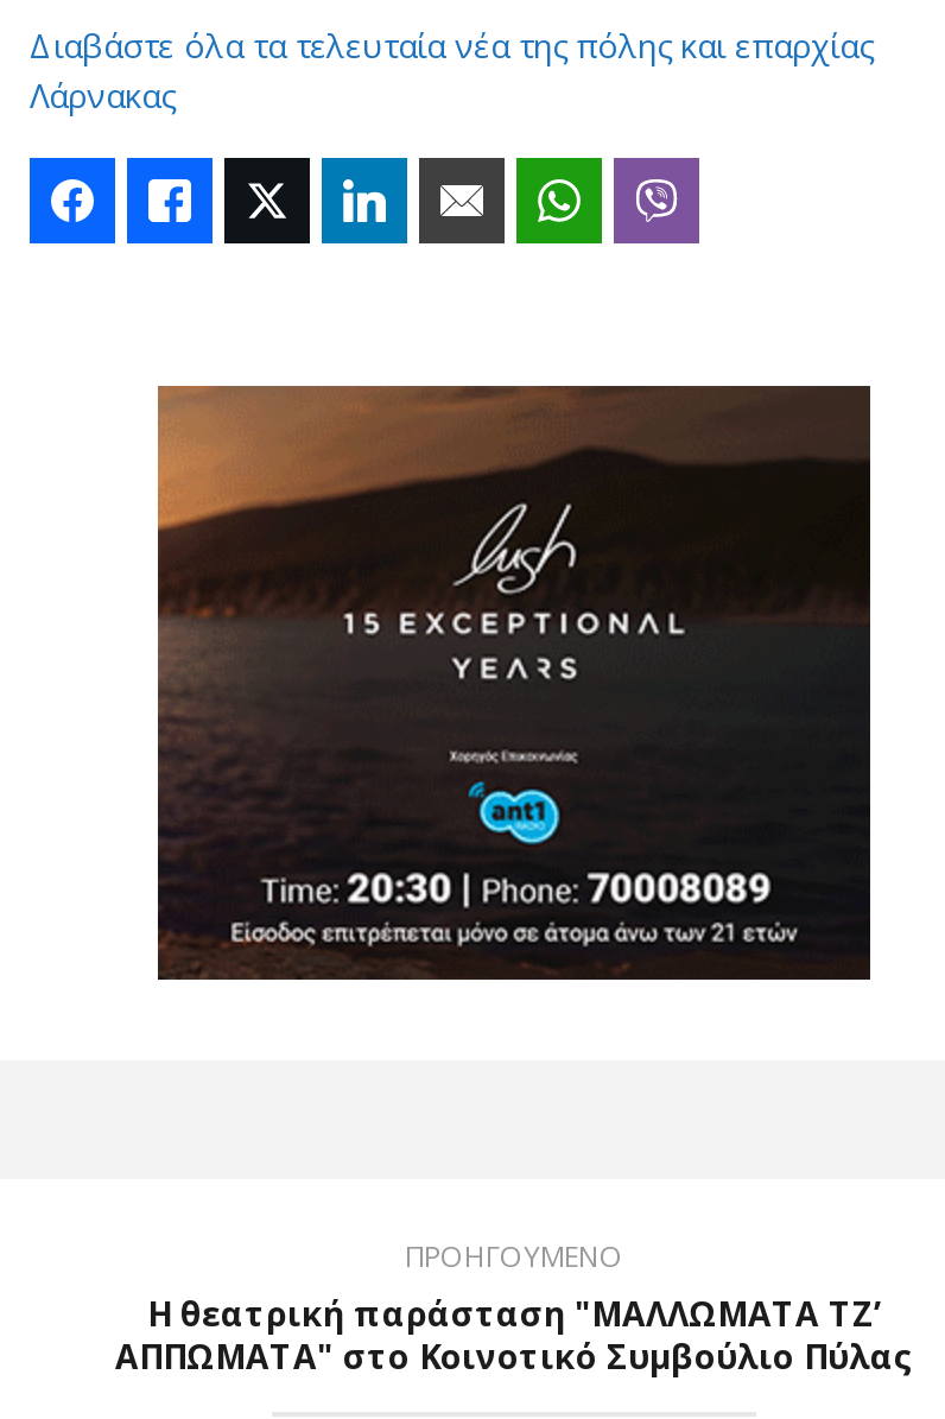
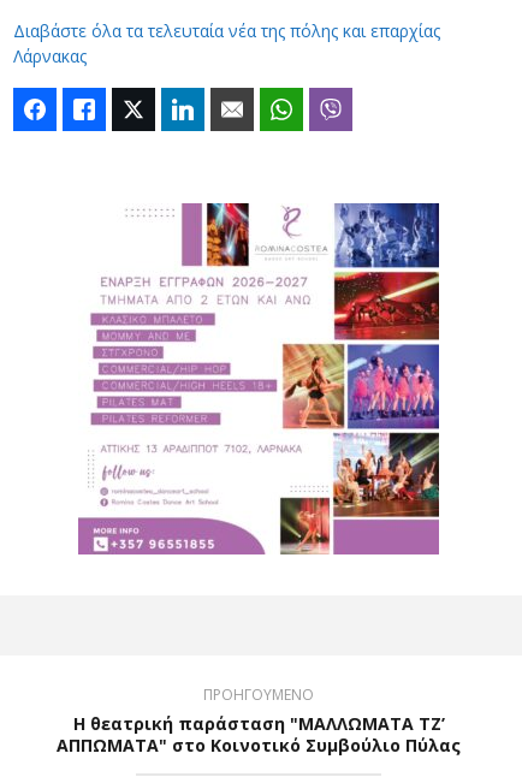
[156,384,873,982] [image] -> [77,202,440,556] [image]

